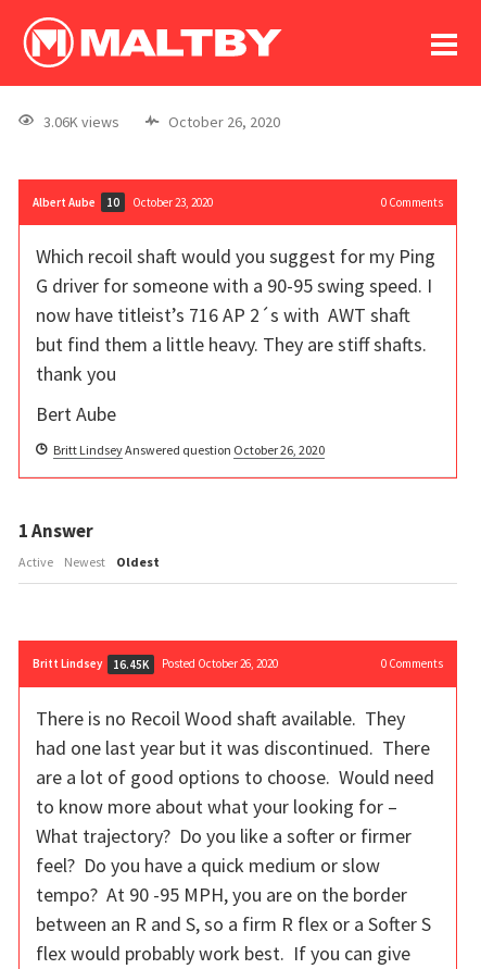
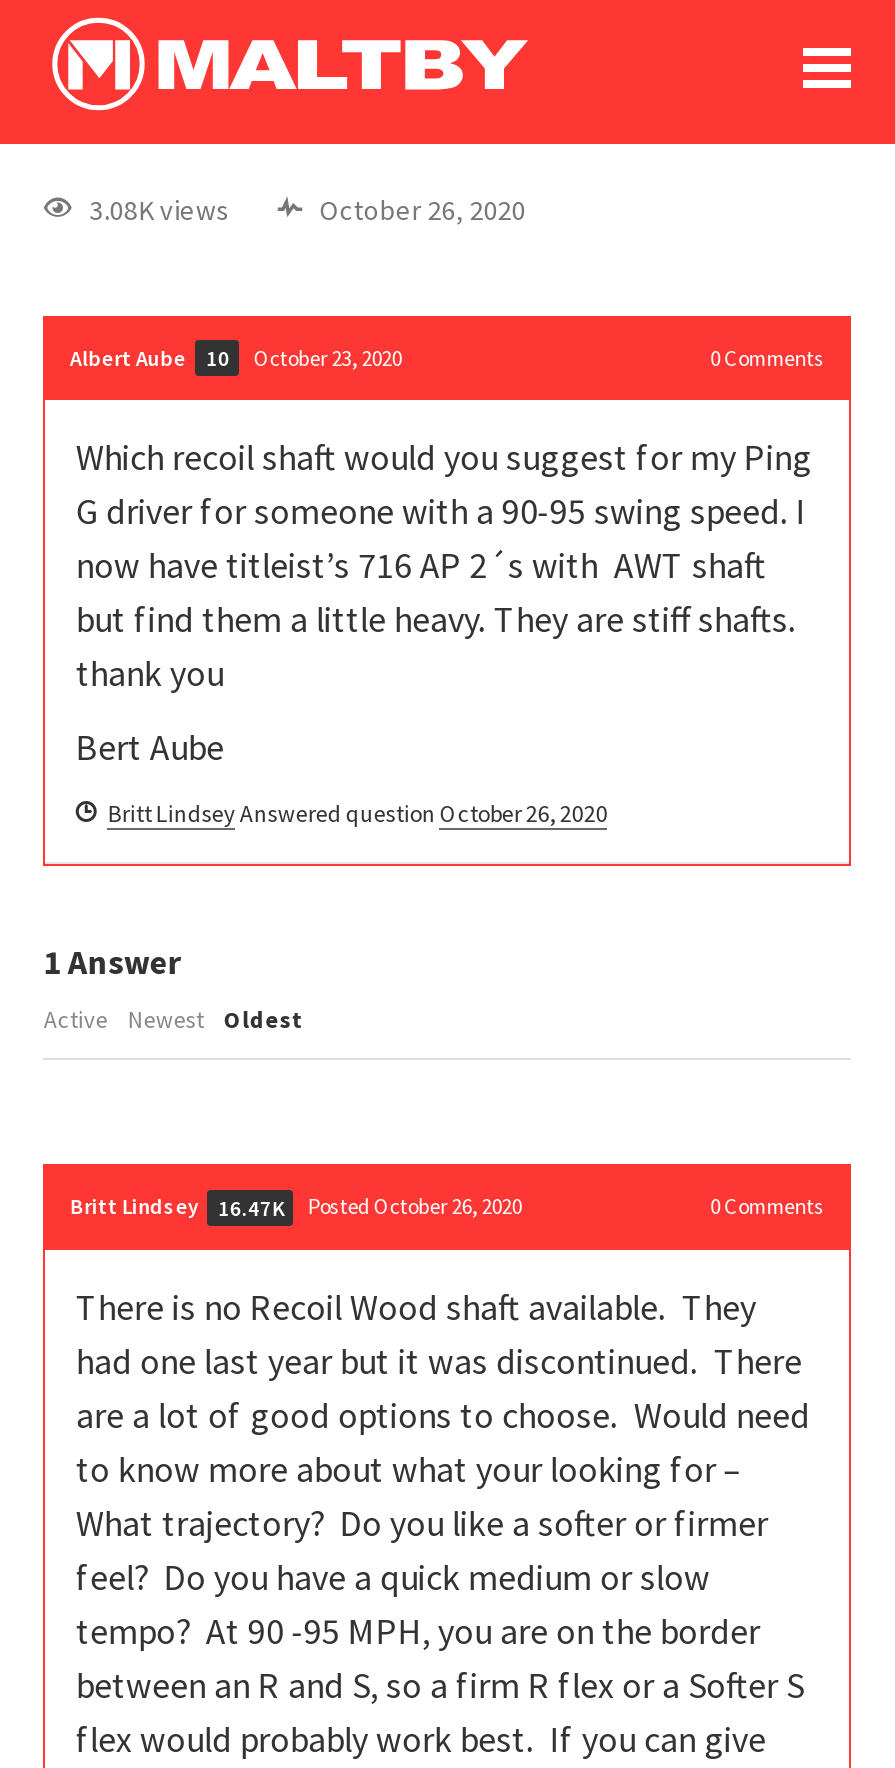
[44,112,120,131] 3.06K views -> [90,191,230,227] 3.08K views
[33,656,278,672] Britt Lindsey 16.45K Posted October 26, 2020 -> [70,1193,522,1222] Britt Lindsey 16.47K Posted October 26, 2020

